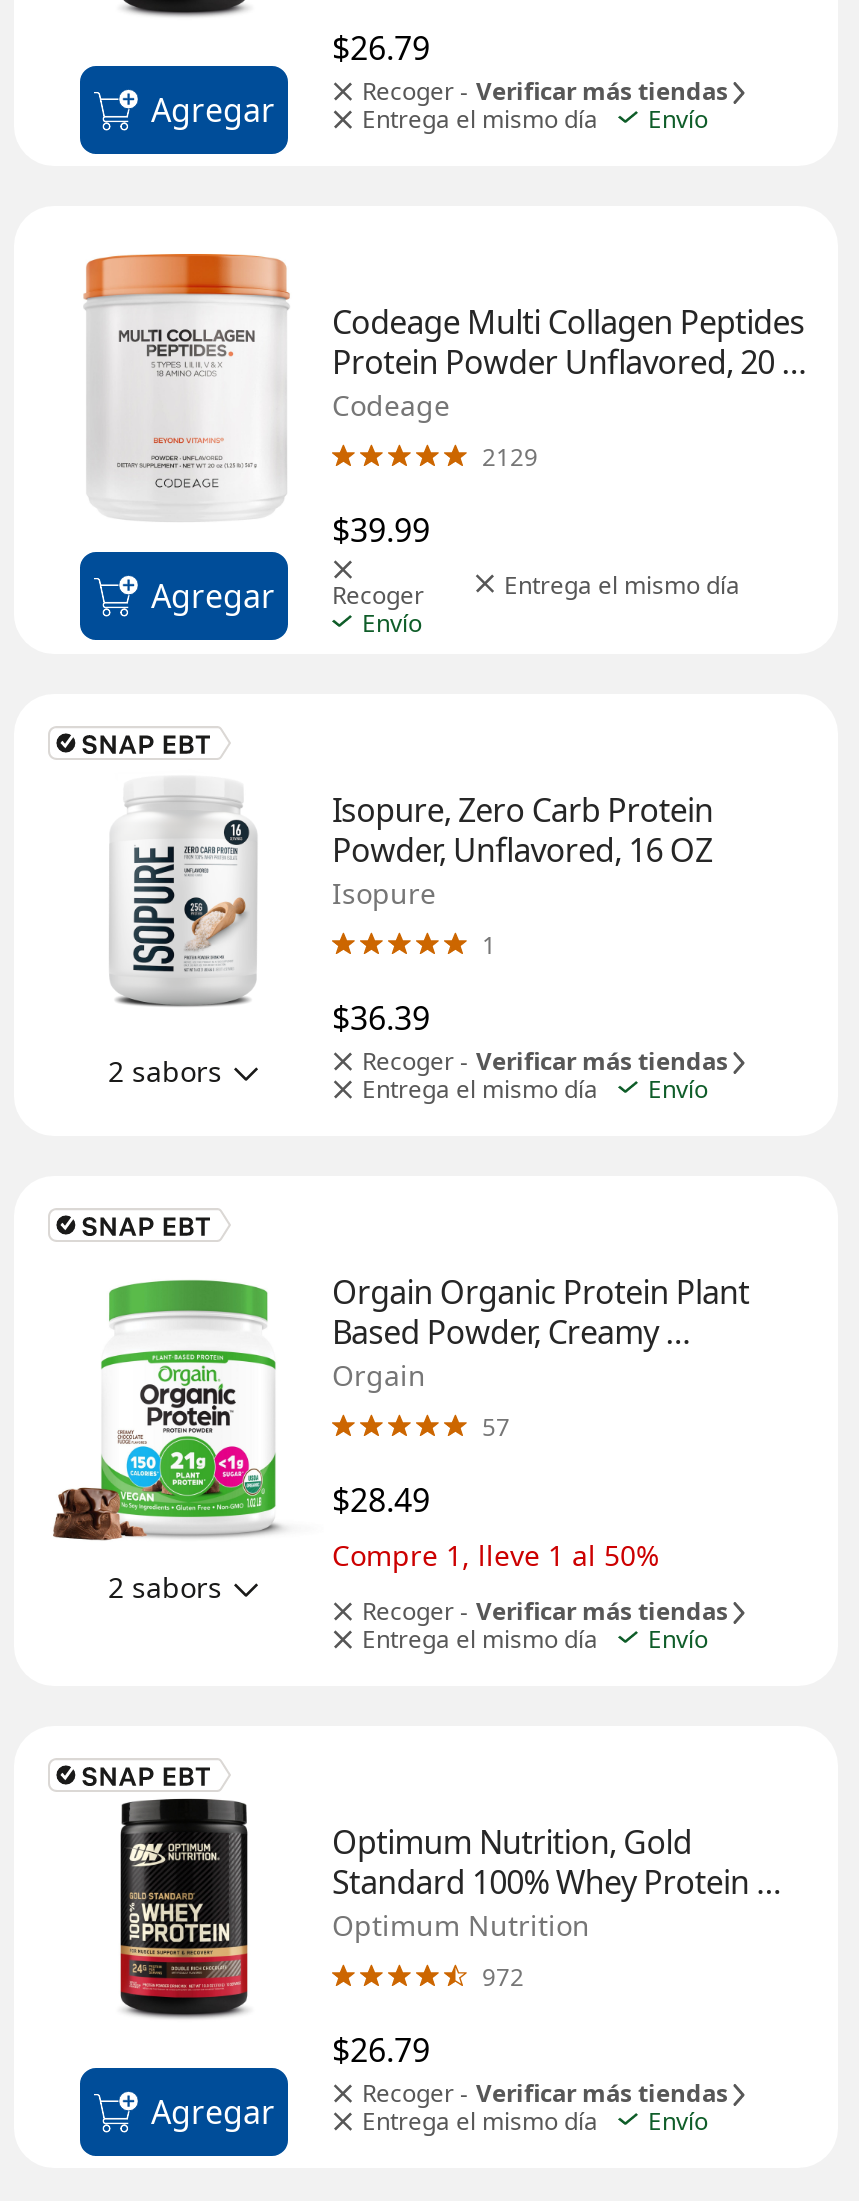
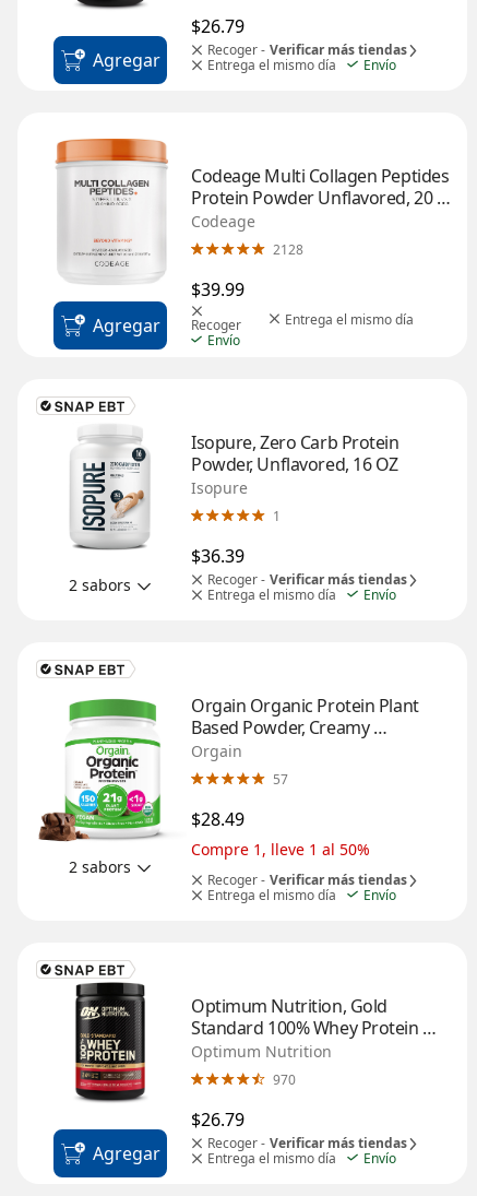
[482,440,538,474] 2129 -> [273,240,303,259] 2128
[482,1960,524,1994] 972 -> [273,1070,296,1089] 970

